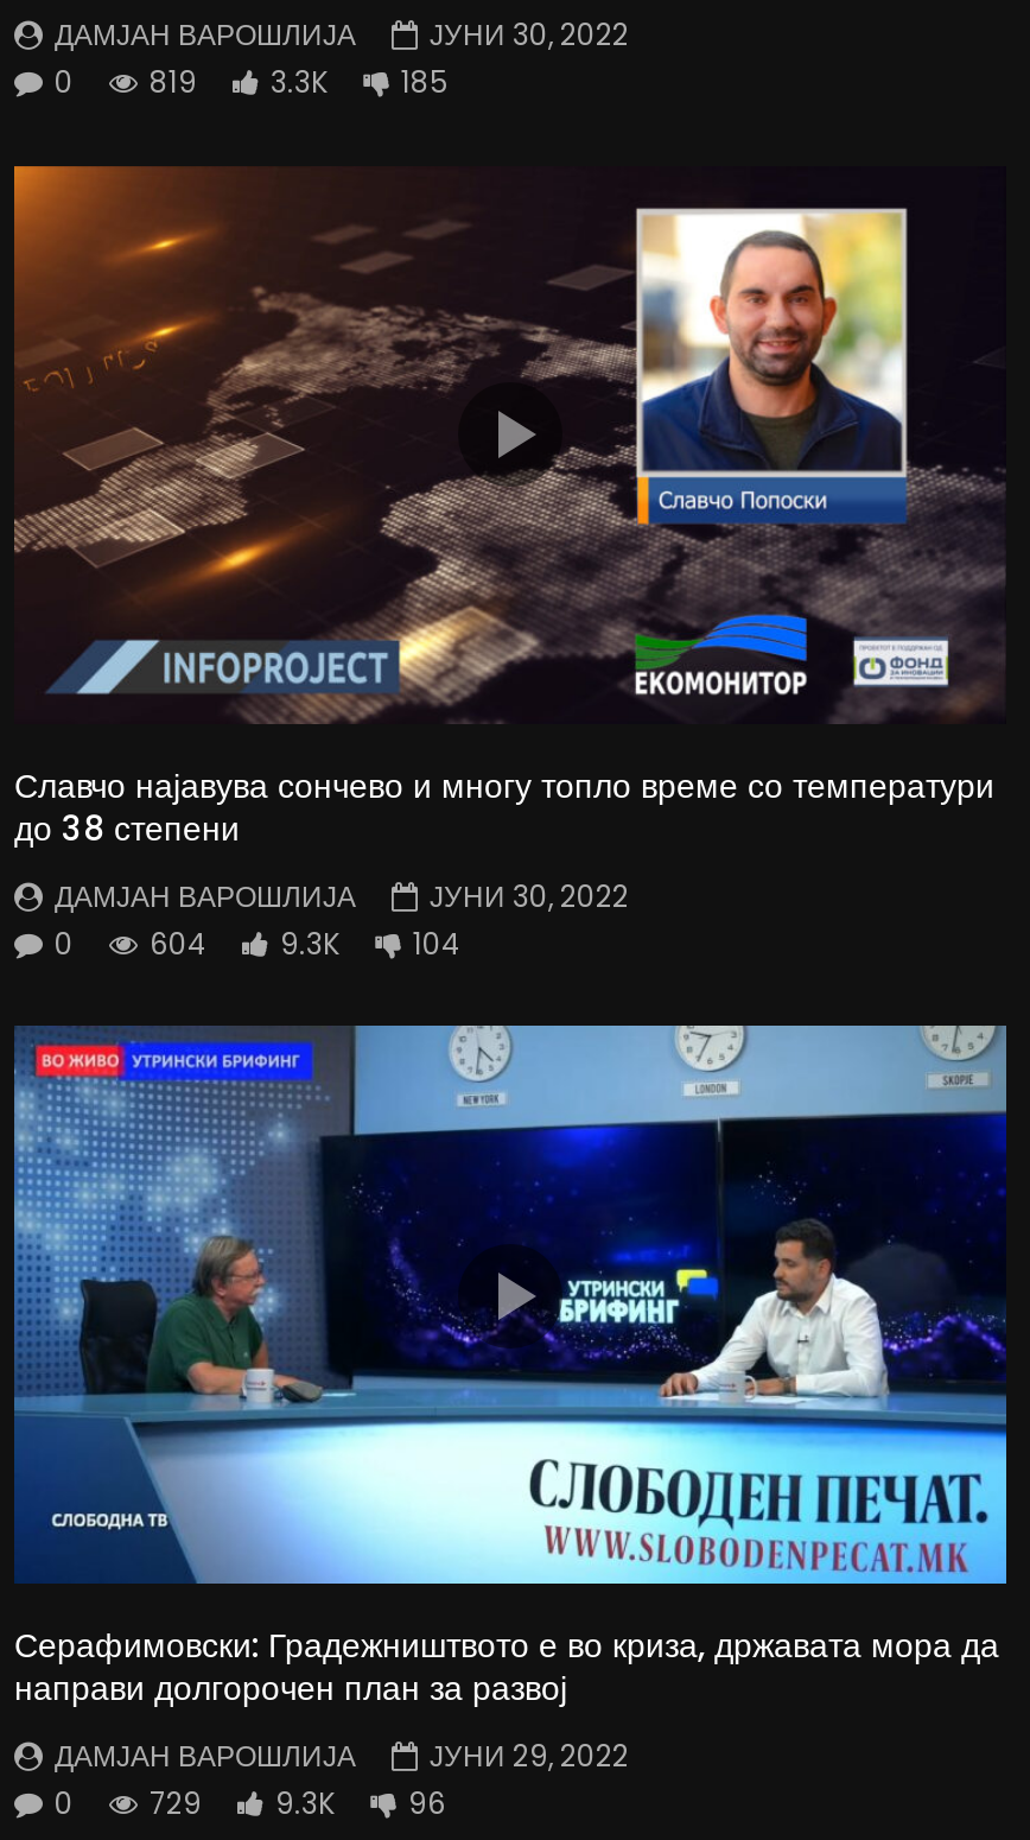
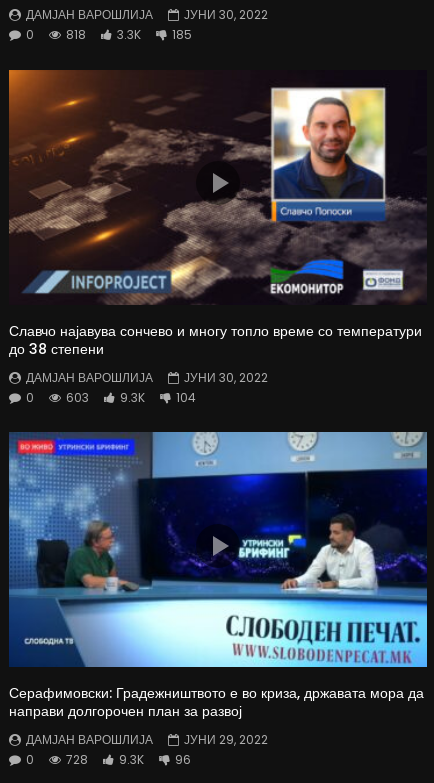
[55,63,449,103] 0 819 3.3K 185 -> [26,26,192,43] 0 818 3.3K 185
[55,922,460,963] 0 604 9.3K 104 -> [26,388,196,405] 0 603 9.3K 104
[55,1782,446,1822] 0 729 9.3K 96 -> [26,751,191,768] 0 728 9.3K 96

